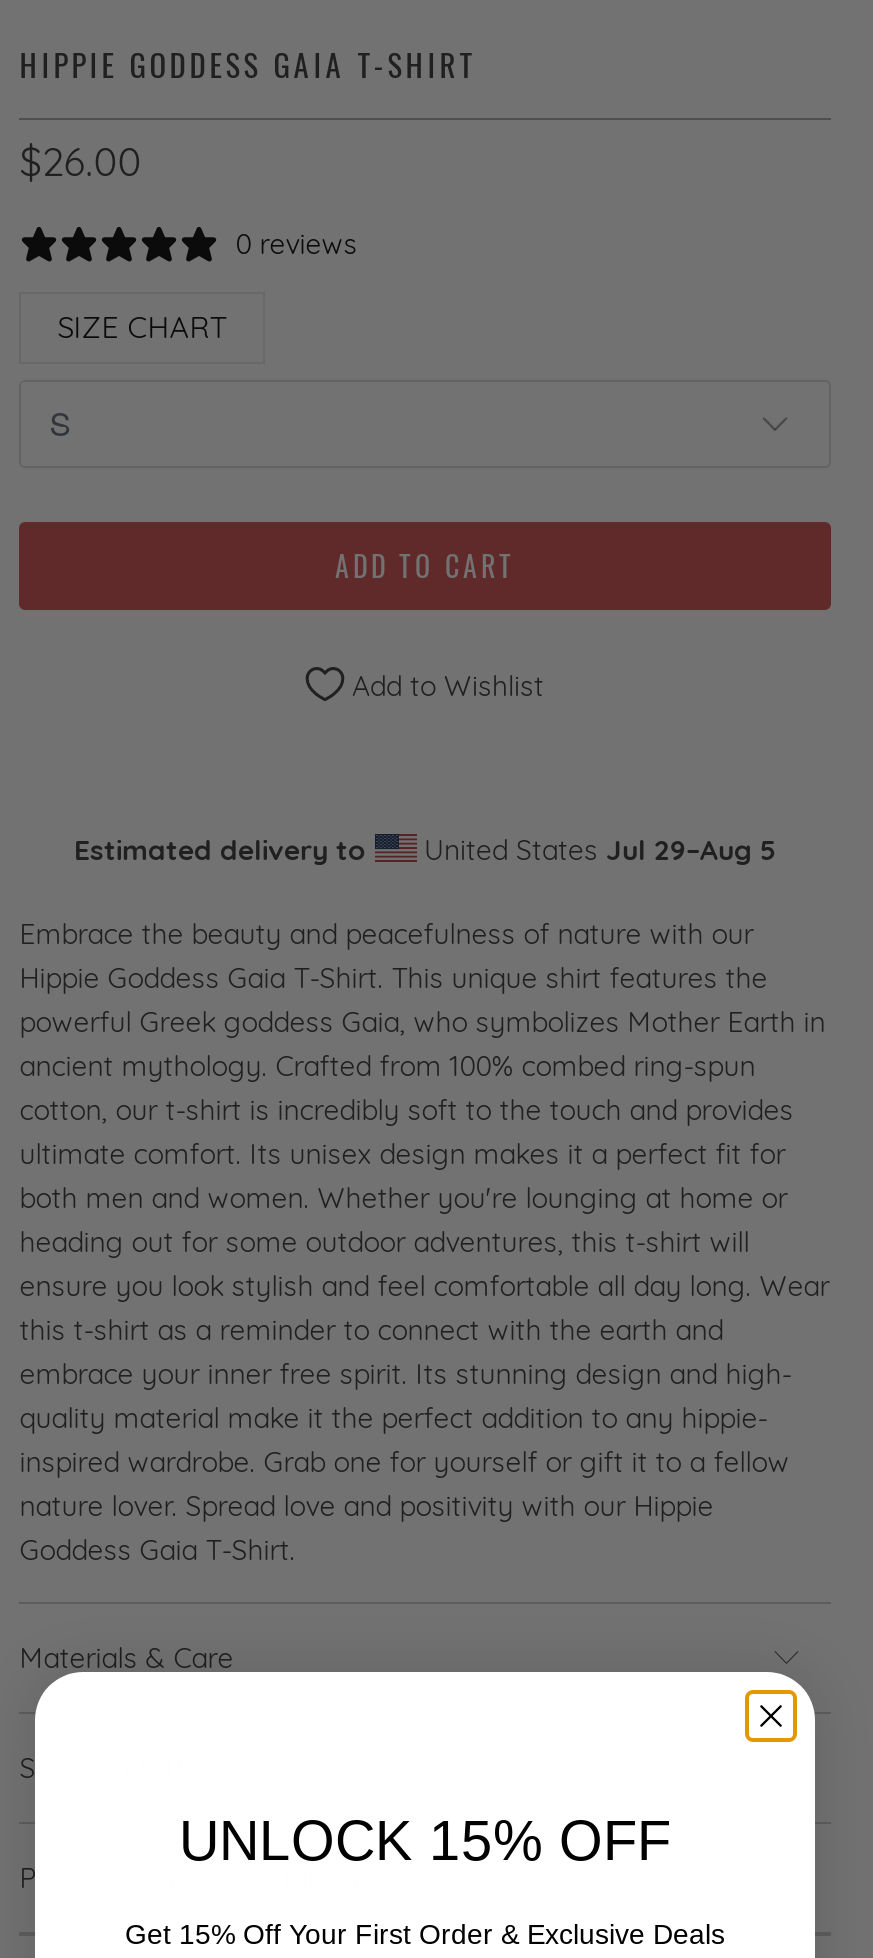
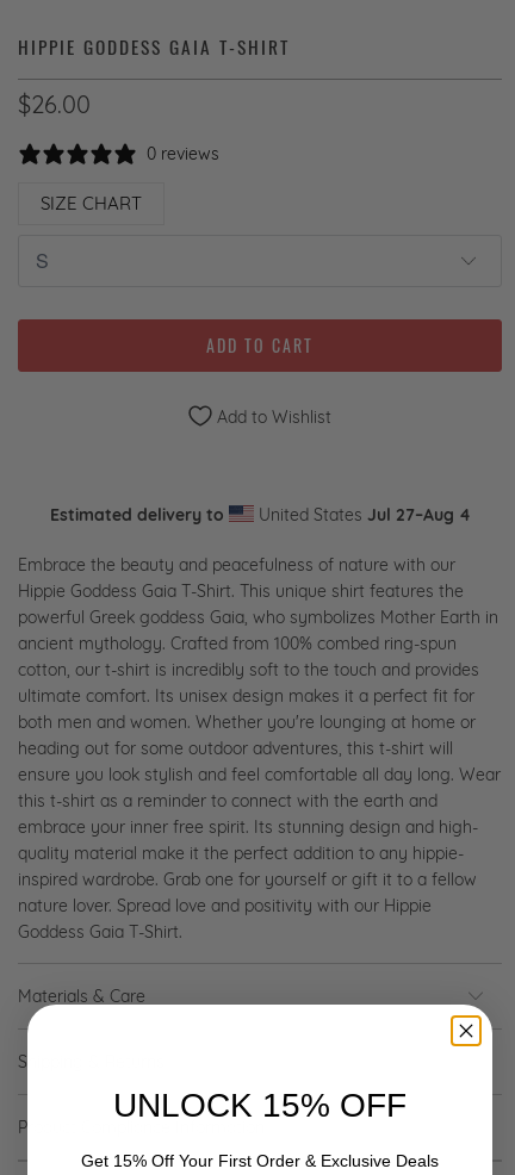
[416,831,776,867] United States Jul 29–Aug 5 -> [253,504,470,525] United States Jul 27–Aug 4

